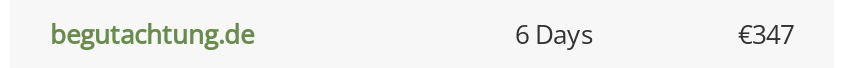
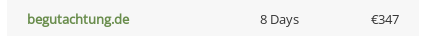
[515,15,593,51] 6 Days -> [259,9,298,27] 8 Days

